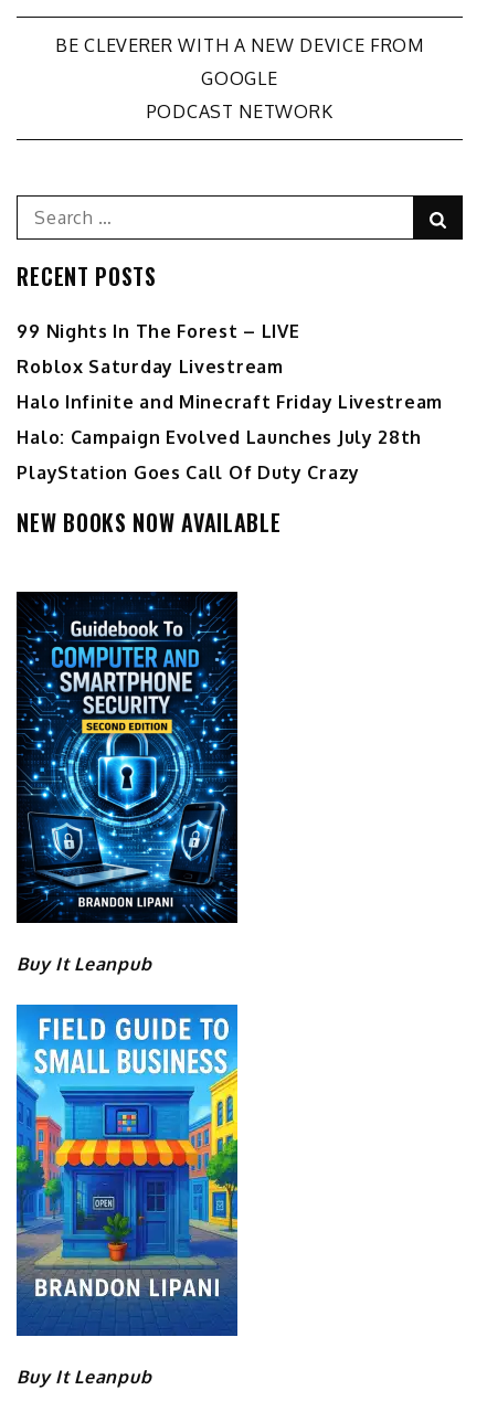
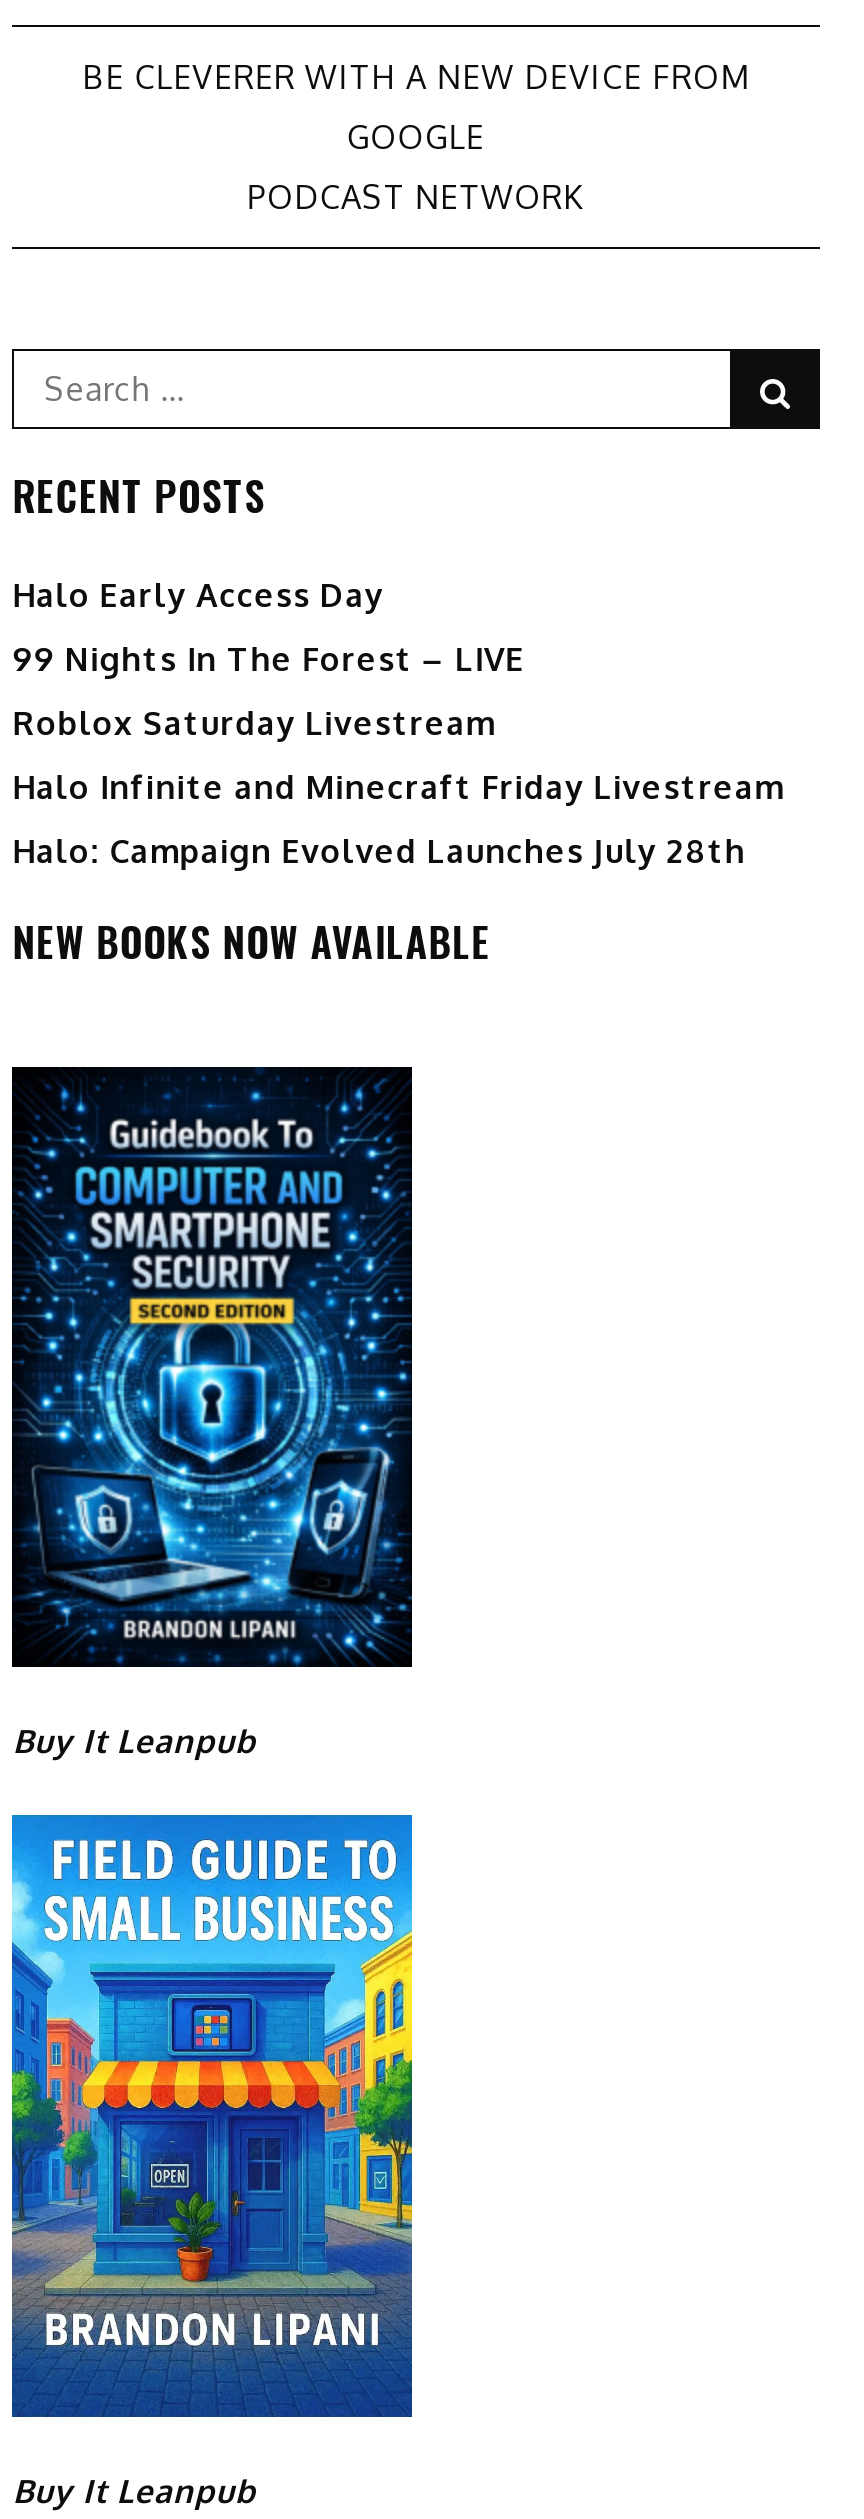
none -> [13,576,384,616] Halo Early Access Day
moved [17,321,443,449] -> [13,640,784,872]: 99 Nights In The Forest – LIVE | Roblox Saturday Livestream | Halo Infinite and Minecraft Friday Livestream | Halo: Campaign Evolved Launches July 28th
[17,462,360,484] PlayStation Goes Call Of Duty Crazy -> none

